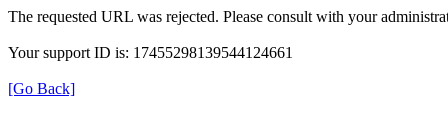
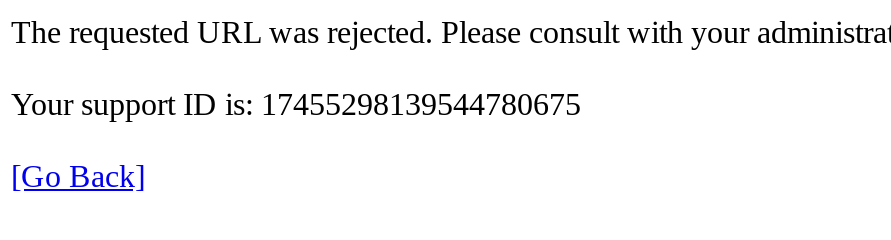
[8,44,293,61] Your support ID is: 17455298139544124661 -> [11,87,581,121] Your support ID is: 17455298139544780675

